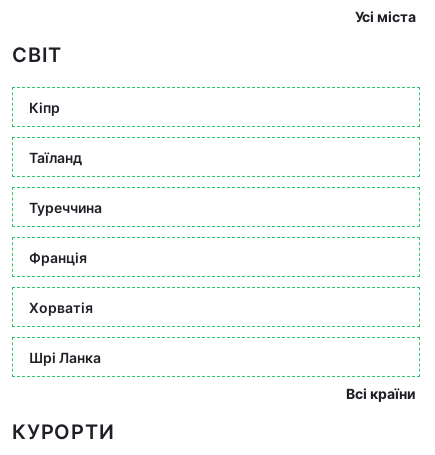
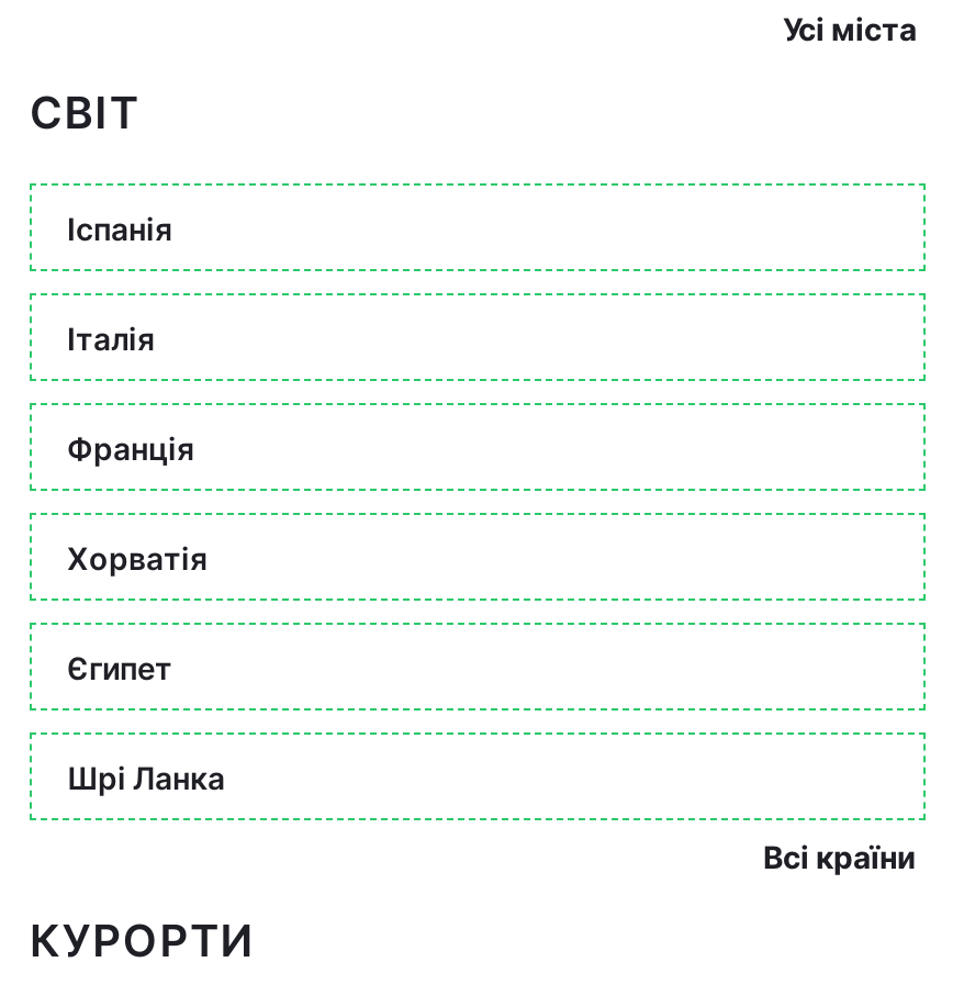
[29,98,102,215] Кіпр | Таїланд | Туреччина -> [67,209,172,356] Іспанія | Італія
moved [29,248,93,315] -> [67,428,208,575]: Франція | Хорватія
none -> [67,648,172,685] Єгипет

